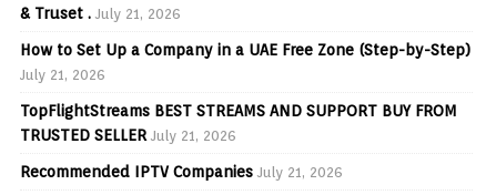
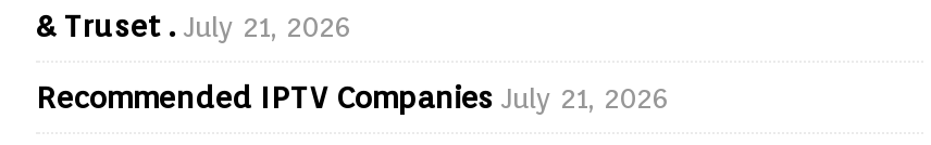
[20,41,470,144] How to Set Up a Company in a UAE Free Zone (Step-by-Step) | July 21, 2026 | TopFlightStreams BEST STREAMS AND SUPPORT BUY FROM | TRUSTED SELLER July 21, 2026 -> none

